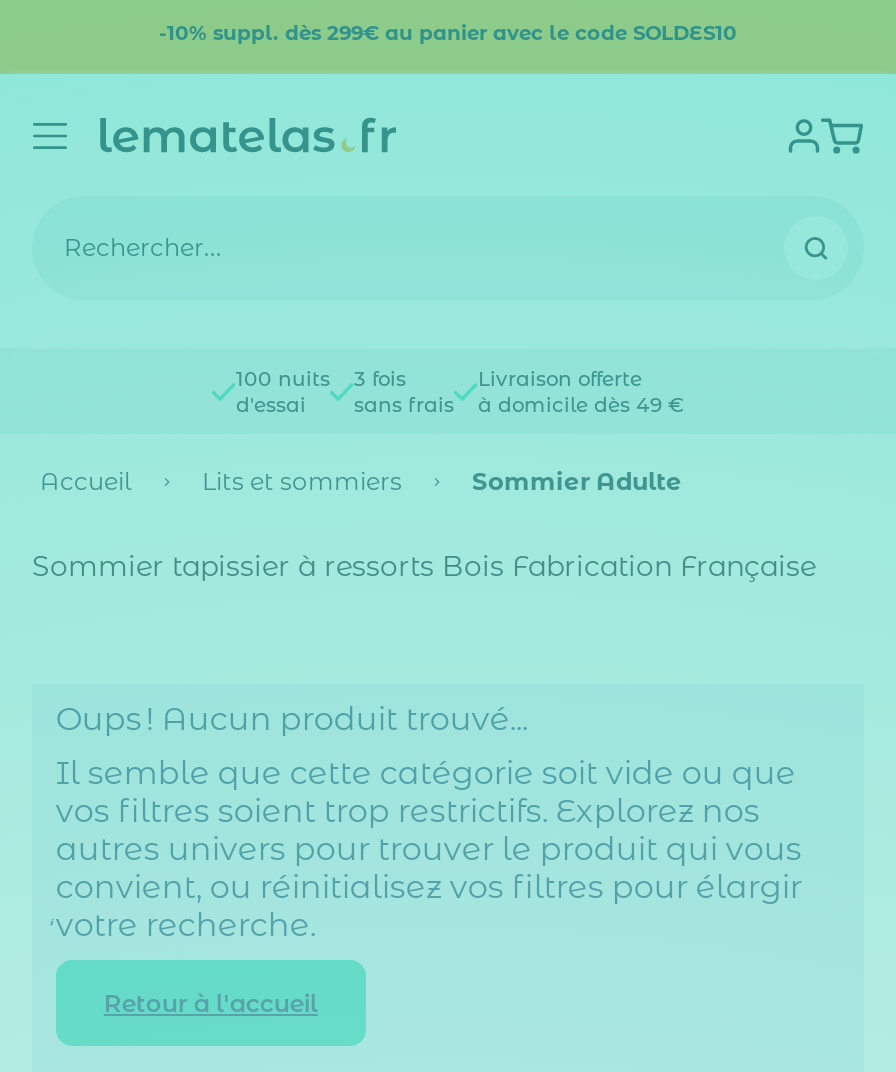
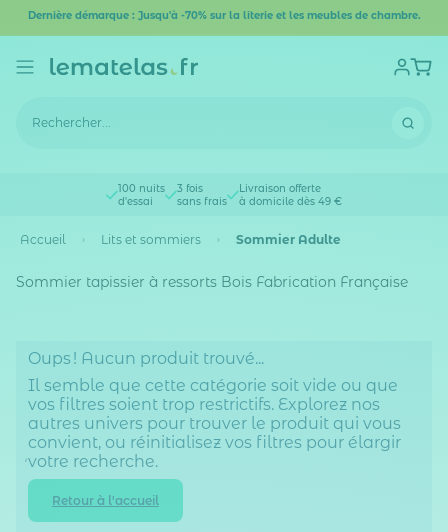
[159,20,737,46] -10% suppl. dès 299€ au panier avec le code SOLDES10 -> [27,9,420,22] Dernière démarque : Jusqu'à -70% sur la literie et les meubles de chambre.

